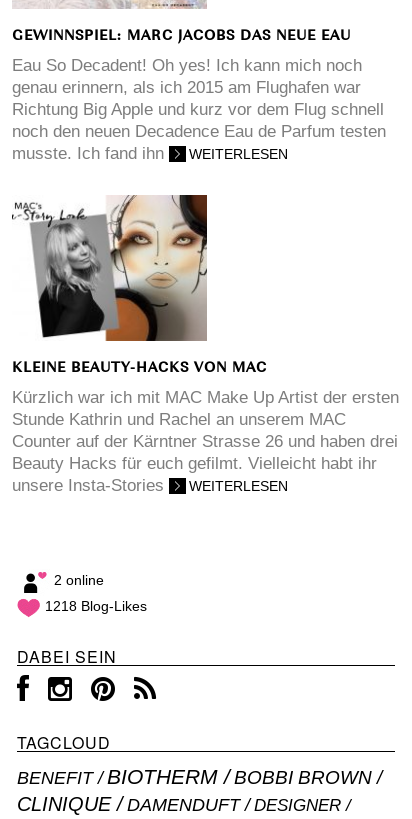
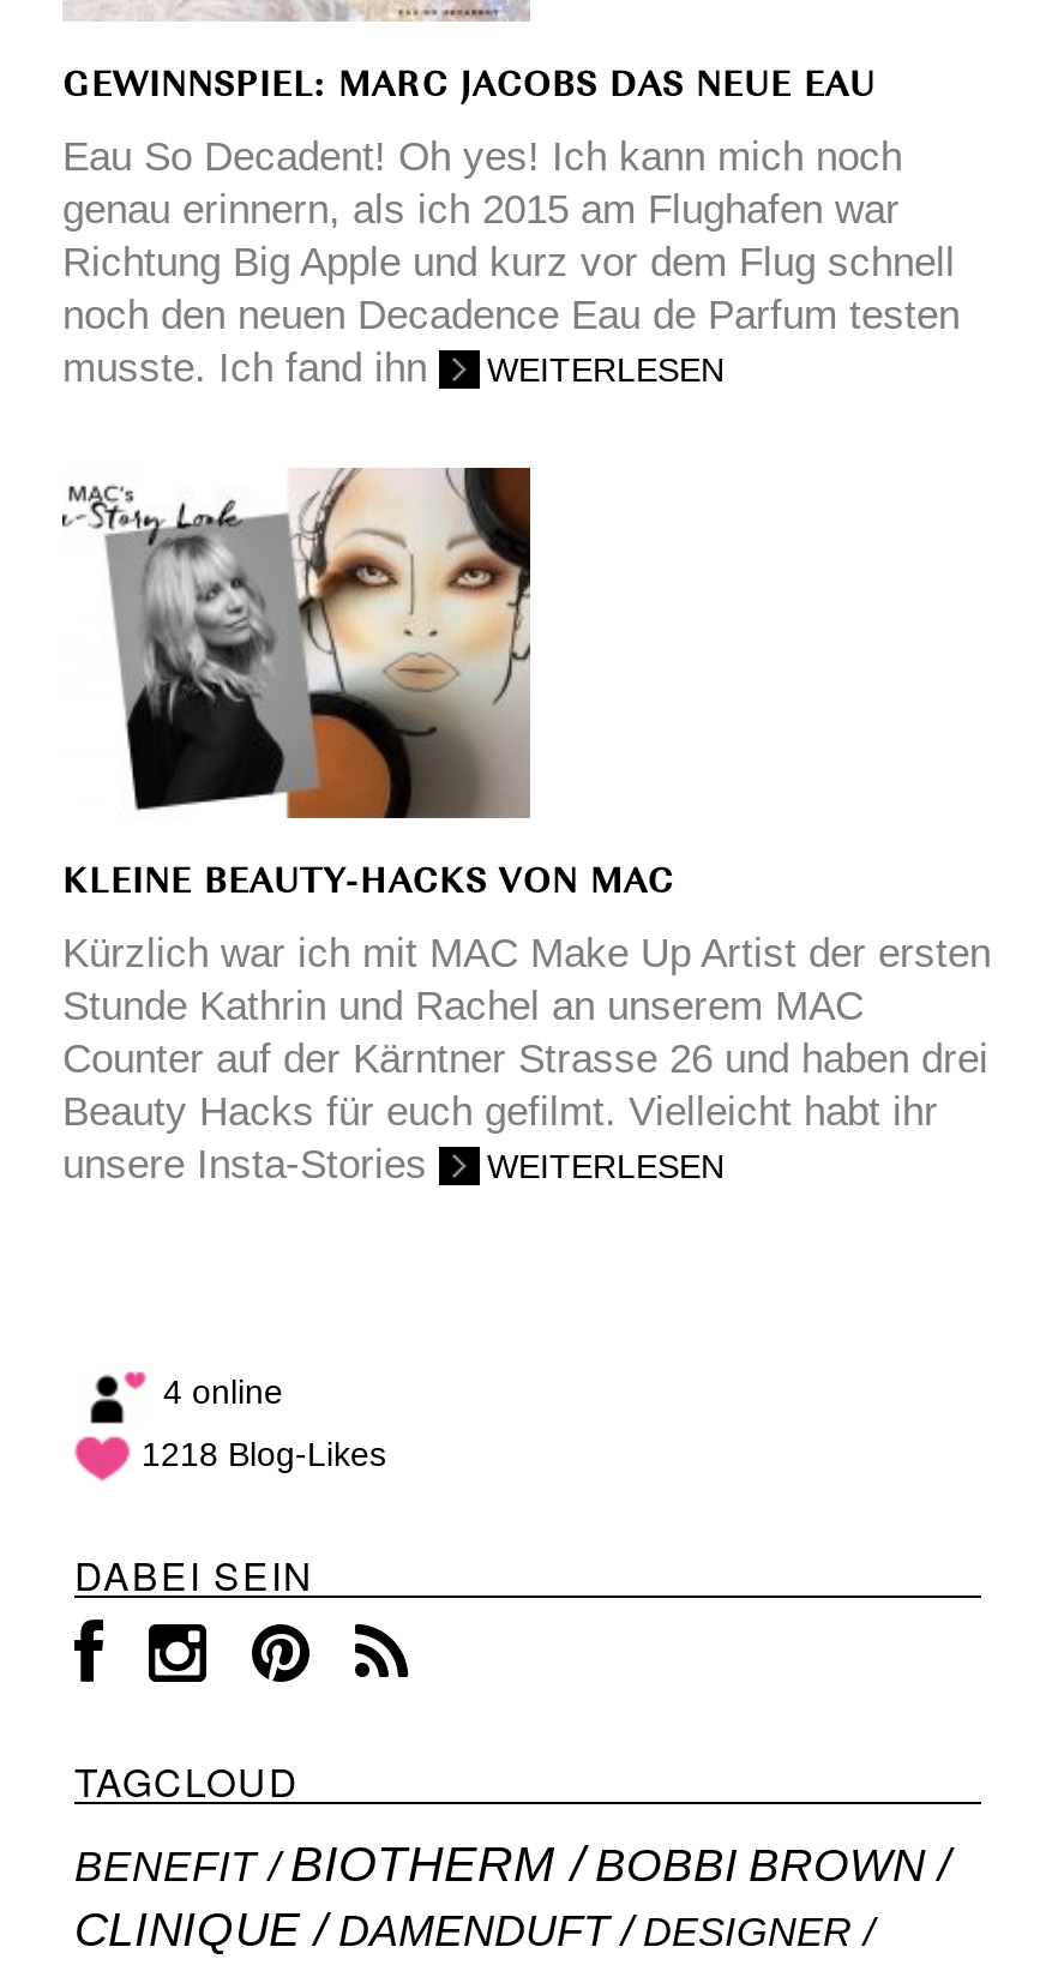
[50,572,104,588] 2 online -> [154,1373,283,1411] 4 online

